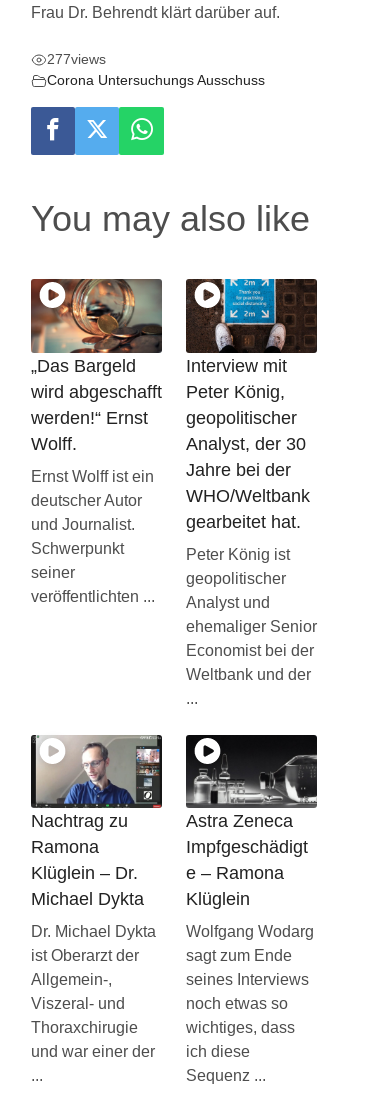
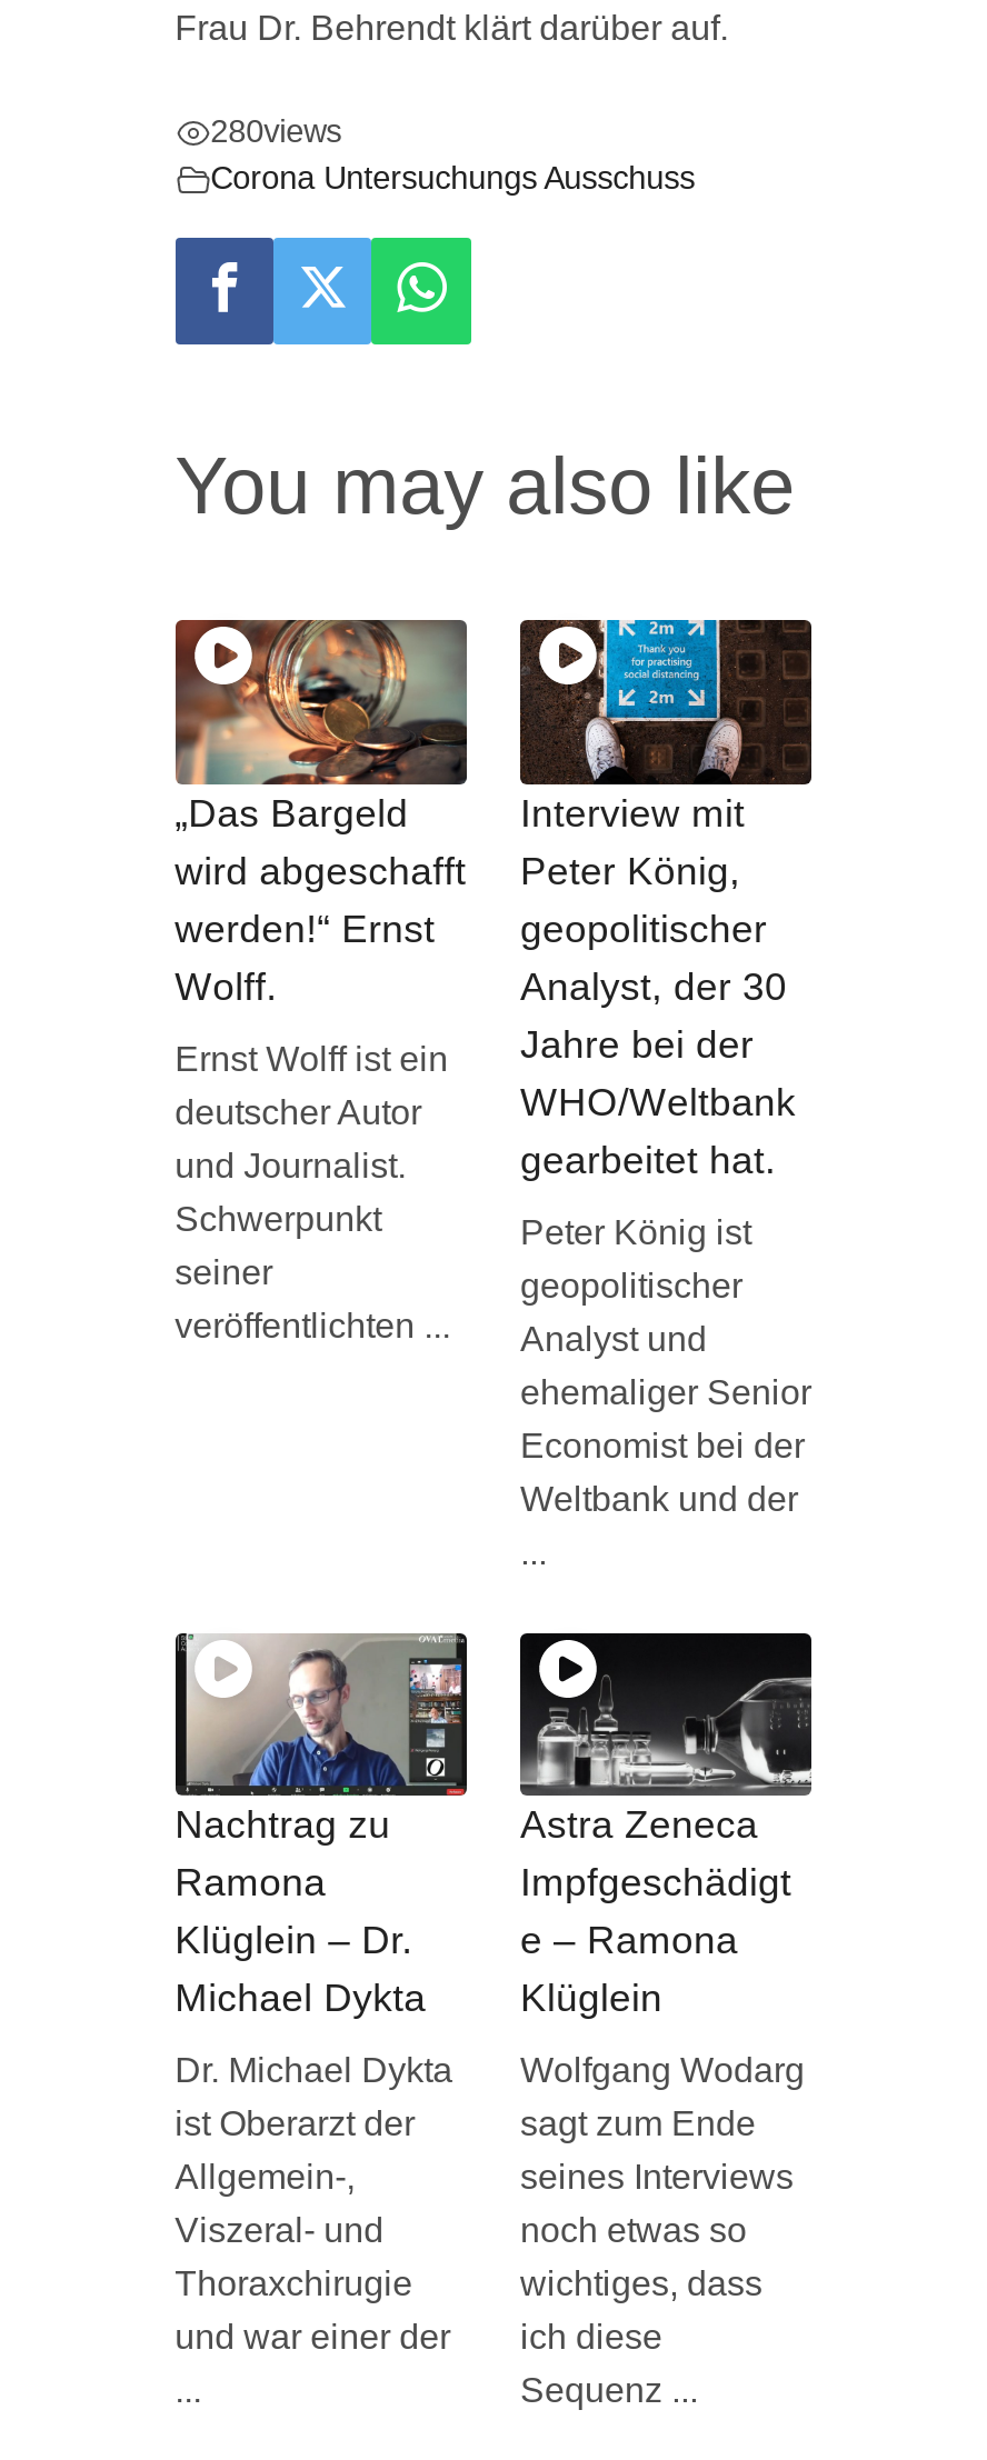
[47,51,106,67] 277views -> [210,114,341,150] 280views

